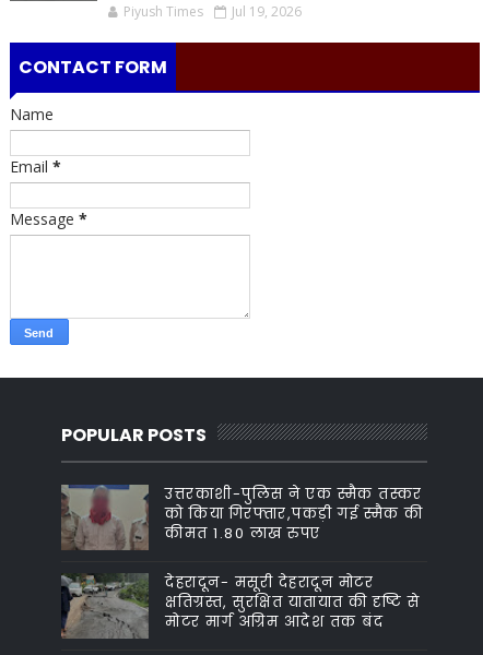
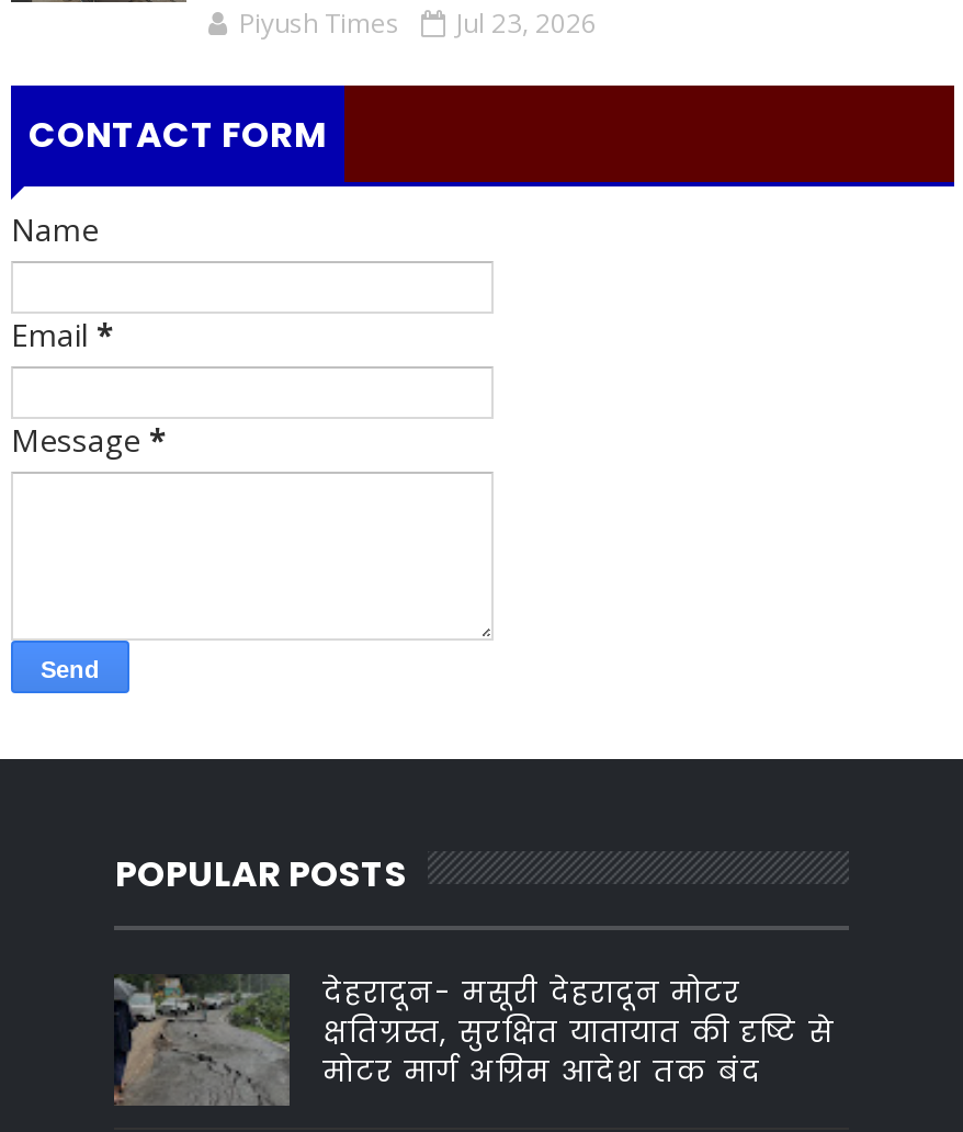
[123,3,302,21] Piyush Times Jul 19, 2026 -> [239,5,597,43] Piyush Times Jul 23, 2026
[61,484,424,547] [image] | उत्तरकाशी-पुलिस ने एक स्मैक तस्कर | को किया गिरफ्तार,पकड़ी गई स्मैक की | कीमत 1.80 लाख रुपए -> none

